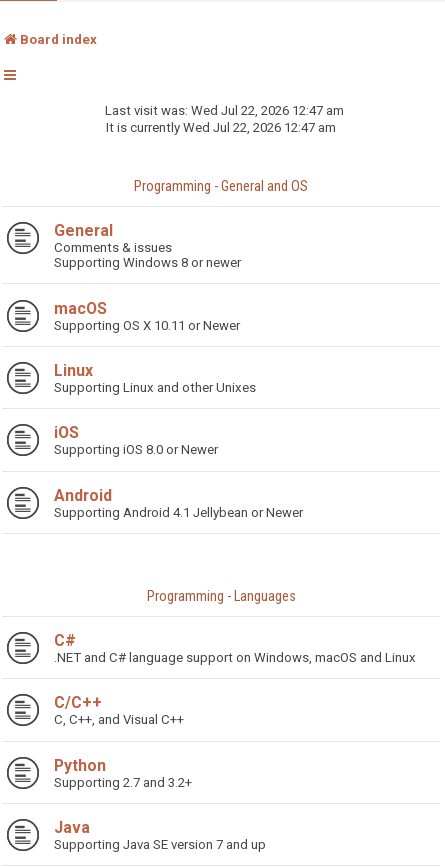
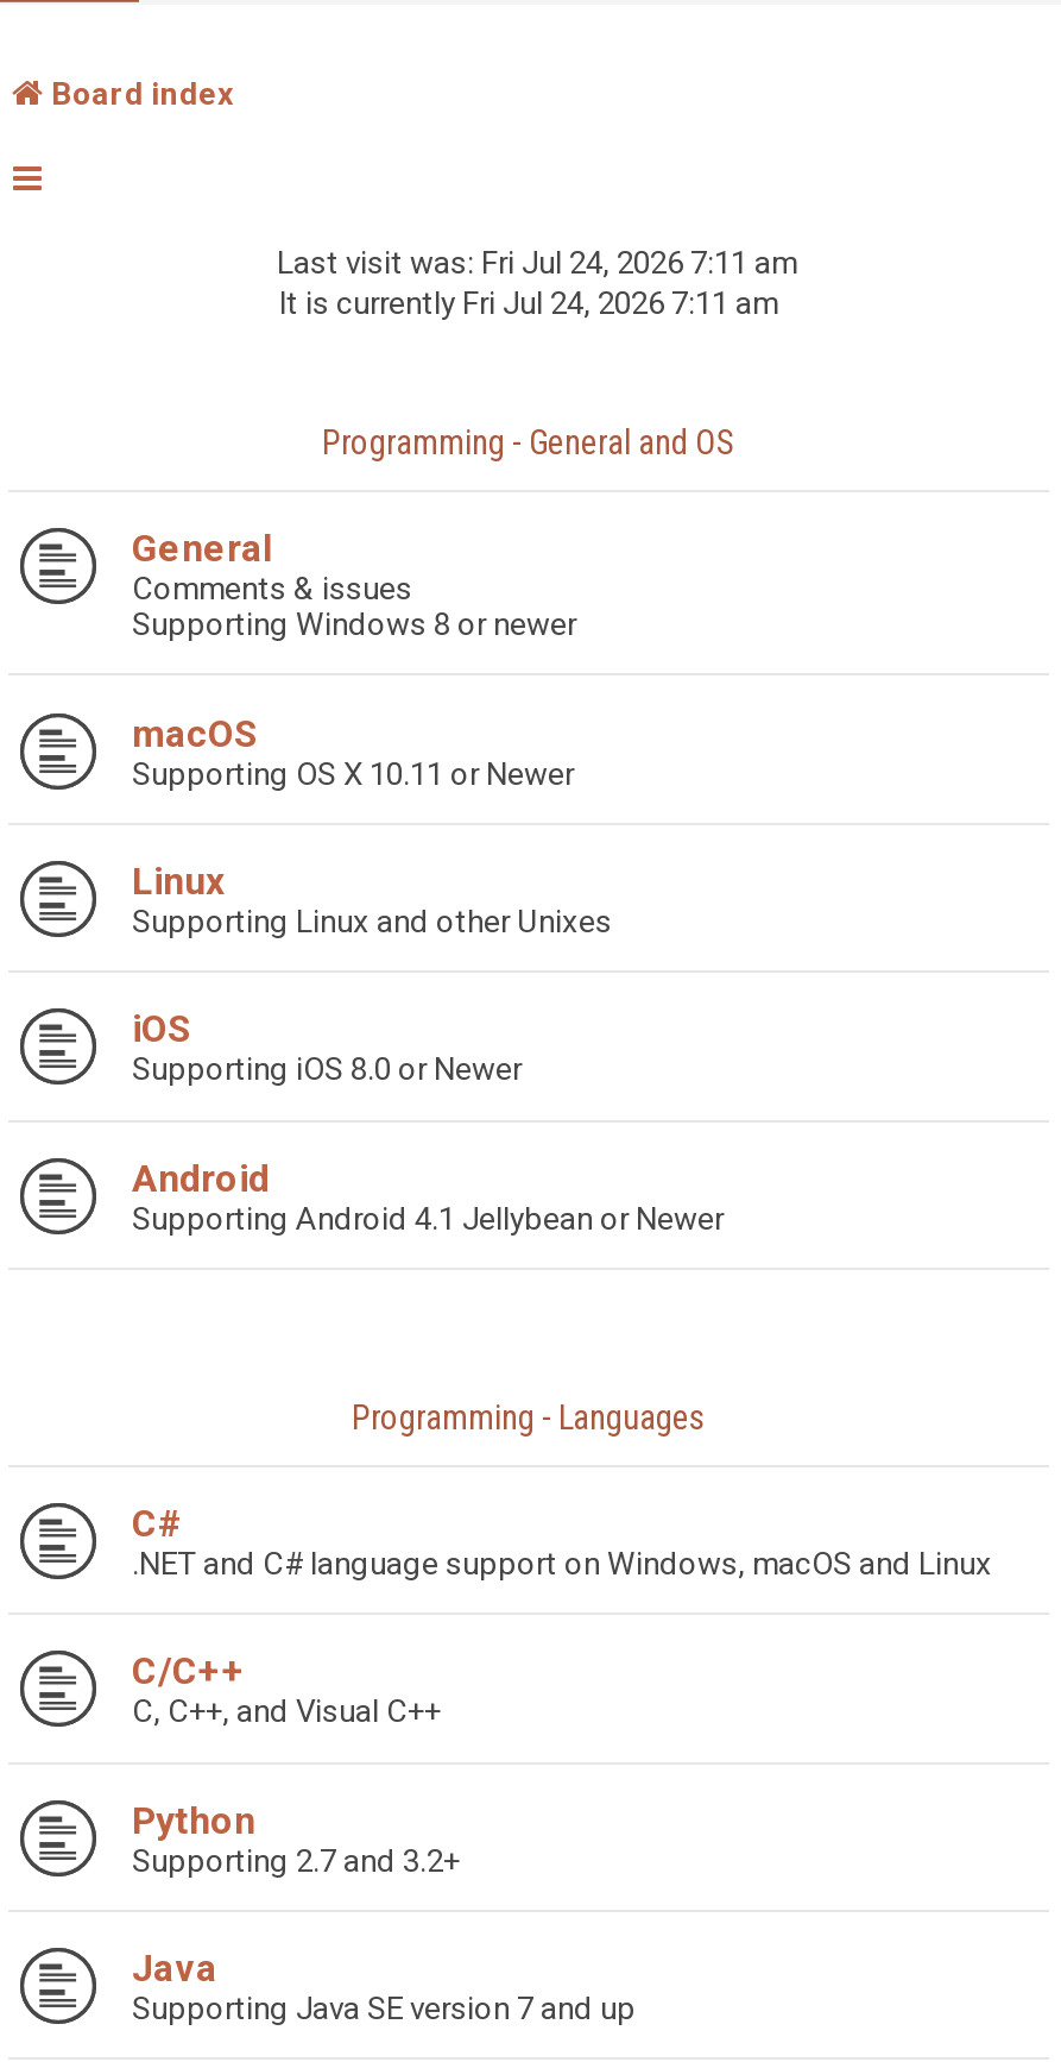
[105,103,344,118] Last visit was: Wed Jul 22, 2026 12:47 am -> [277,245,797,281] Last visit was: Fri Jul 24, 2026 7:11 am
[106,120,336,135] It is currently Wed Jul 22, 2026 12:47 am -> [279,285,778,321] It is currently Fri Jul 24, 2026 7:11 am

